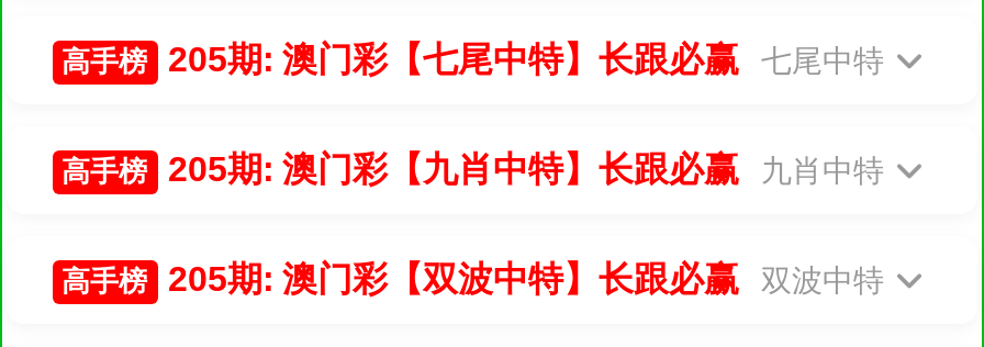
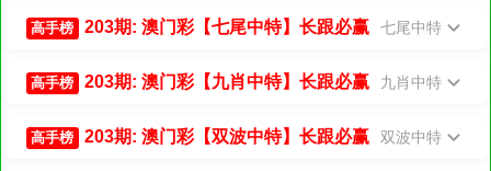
[168,40,739,78] 205期: 澳门彩【七尾中特】长跟必赢 -> [84,18,369,37] 203期: 澳门彩【七尾中特】长跟必赢
[168,150,739,187] 205期: 澳门彩【九肖中特】长跟必赢 -> [84,73,369,91] 203期: 澳门彩【九肖中特】长跟必赢
[168,260,739,297] 205期: 澳门彩【双波中特】长跟必赢 -> [84,127,369,146] 203期: 澳门彩【双波中特】长跟必赢

